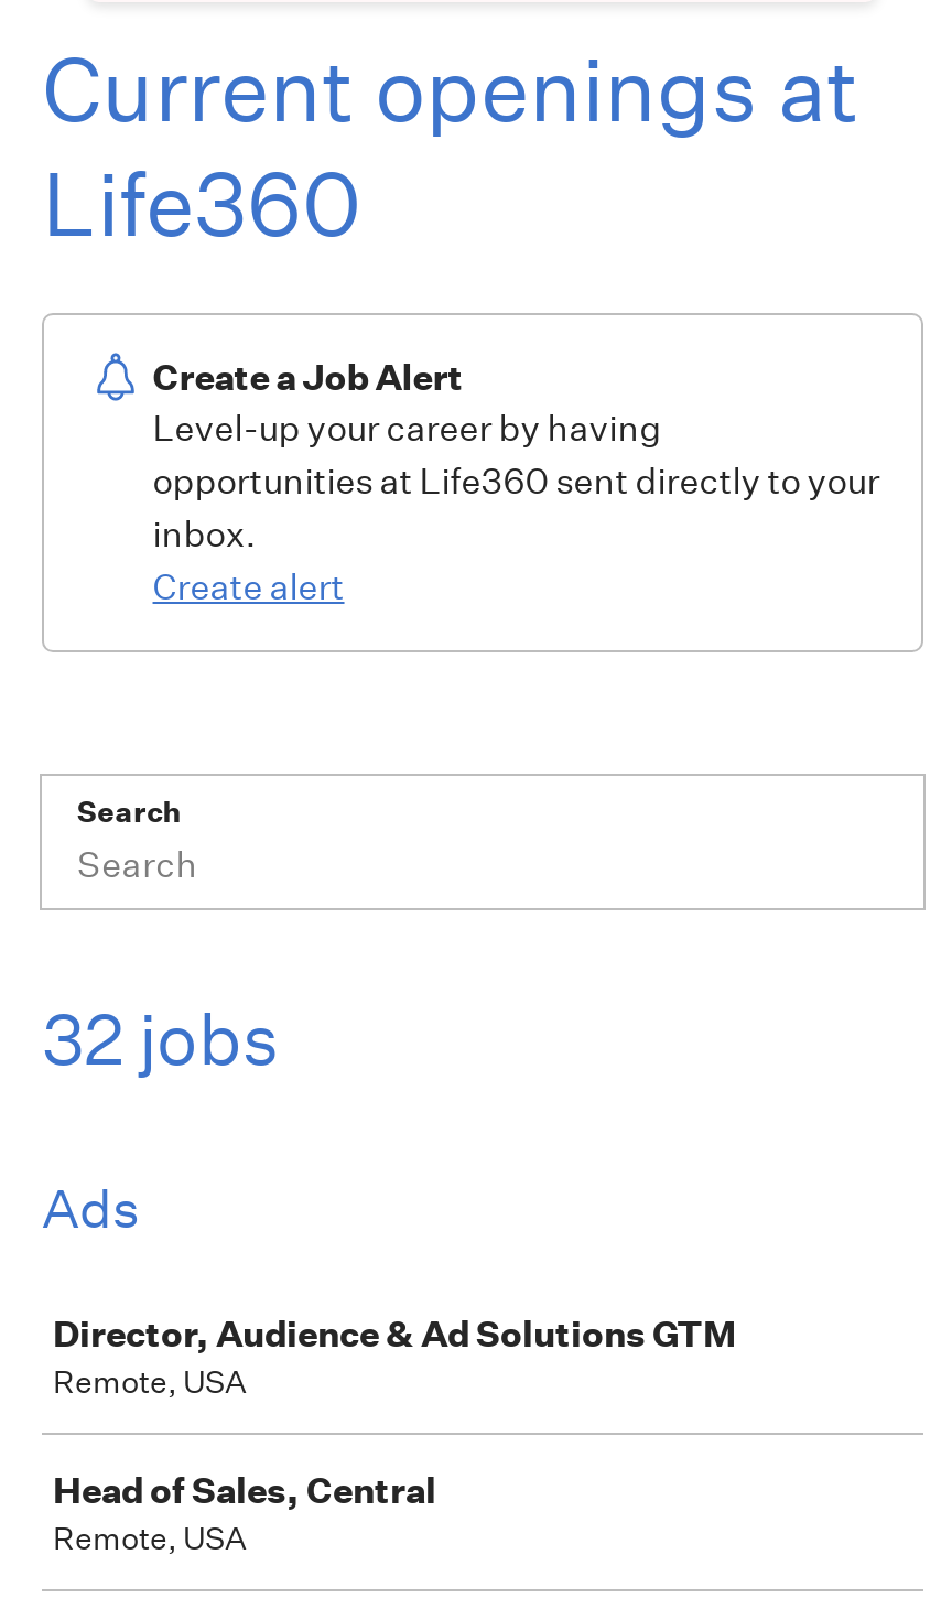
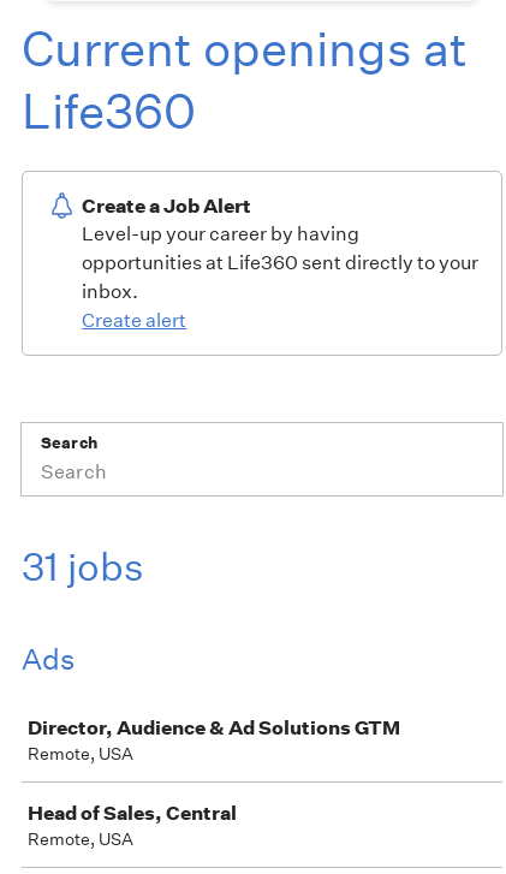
[42,996,280,1082] 32 jobs -> [22,543,144,590] 31 jobs

